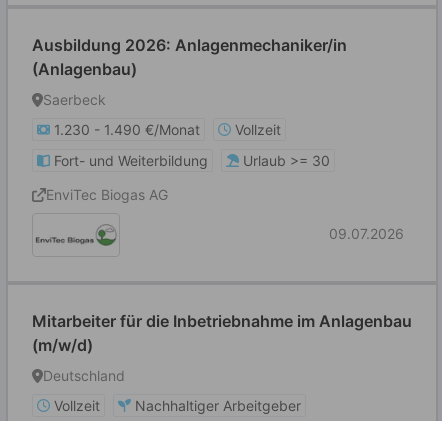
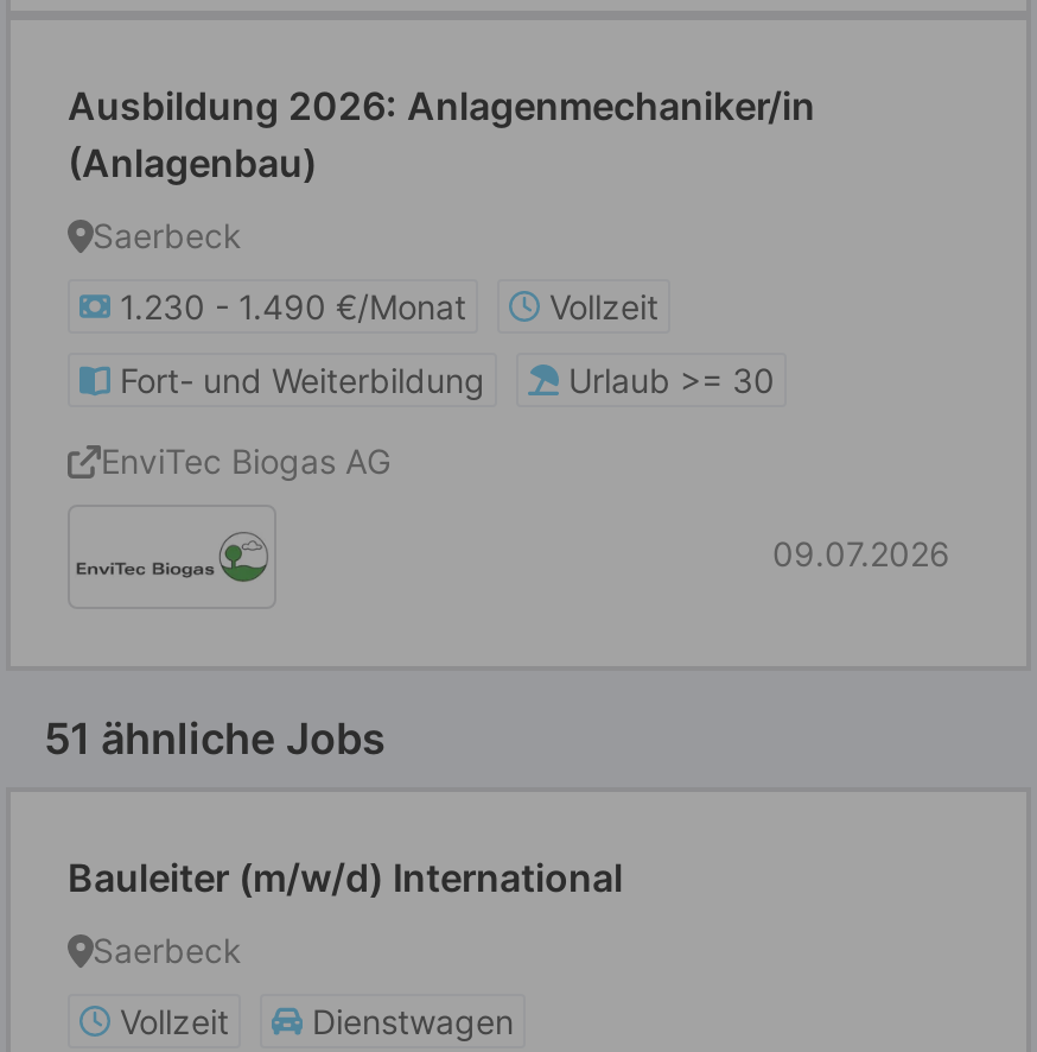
[32,311,412,384] Mitarbeiter für die Inbetriebnahme im Anlagenbau | (m/w/d) | Deutschland -> [44,714,623,970] 51 ähnliche Jobs | Bauleiter (m/w/d) International | Saerbeck
[135,397,301,414] Nachhaltiger Arbeitgeber -> [312,1001,514,1041] Dienstwagen

